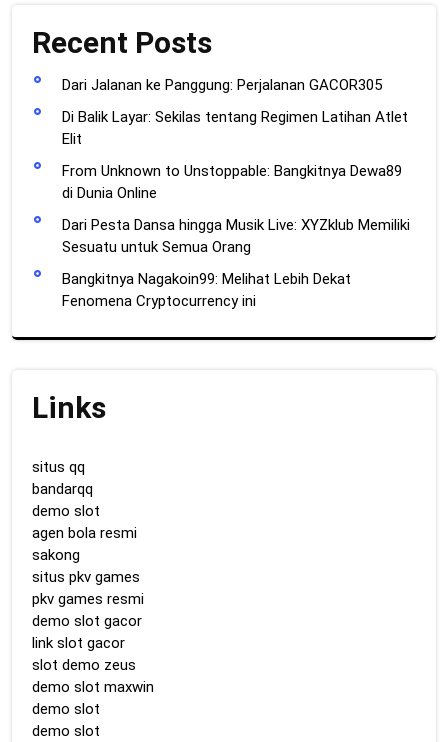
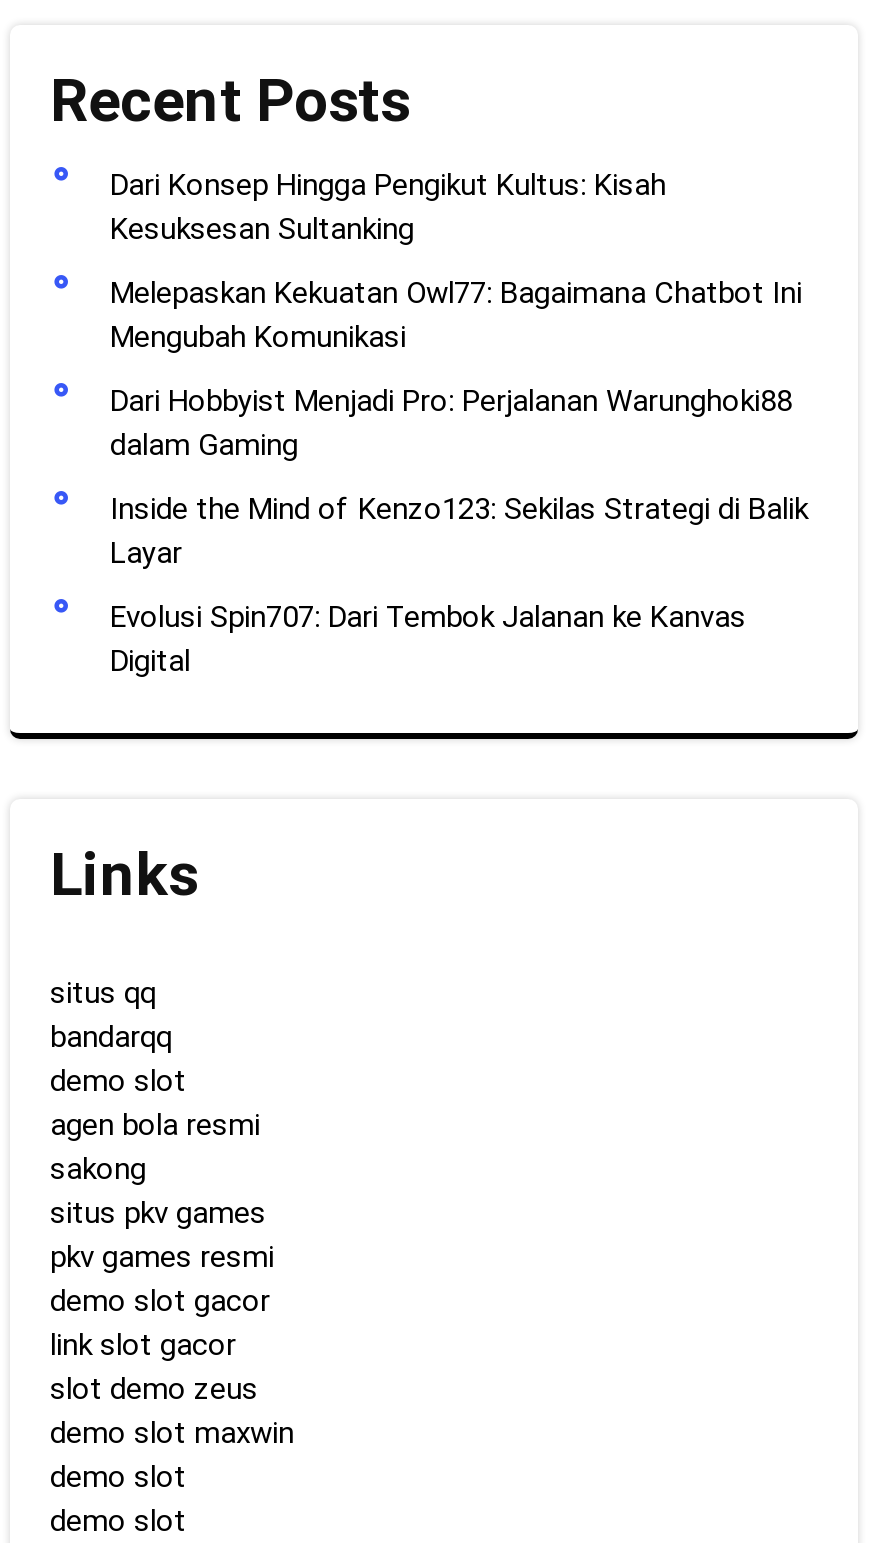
[62,75,382,93] Dari Jalanan ke Panggung: Perjalanan GACOR305 -> [110,166,666,246] Dari Konsep Hingga Pengikut Kultus: Kisah | Kesuksesan Sultanking
[62,107,408,147] Di Balik Layar: Sekilas tentang Regimen Latihan Atlet | Elit -> [110,274,802,354] Melepaskan Kekuatan Owl77: Bagaimana Chatbot Ini | Mengubah Komunikasi
[62,161,402,201] From Unknown to Unstoppable: Bangkitnya Dewa89 | di Dunia Online -> [110,382,792,462] Dari Hobbyist Menjadi Pro: Perjalanan Warunghoki88 | dalam Gaming
[62,215,410,255] Dari Pesta Dansa hingga Musik Live: XYZklub Memiliki | Sesuatu untuk Semua Orang -> [110,490,808,570] Inside the Mind of Kenzo123: Sekilas Strategi di Balik | Layar
[62,269,351,309] Bangkitnya Nagakoin99: Melihat Lebih Dekat | Fenomena Cryptocurrency ini -> [110,598,746,678] Evolusi Spin707: Dari Tembok Jalanan ke Kanvas | Digital

